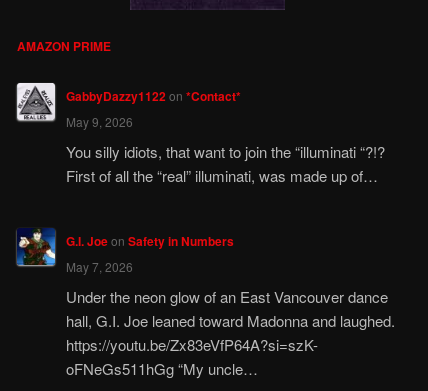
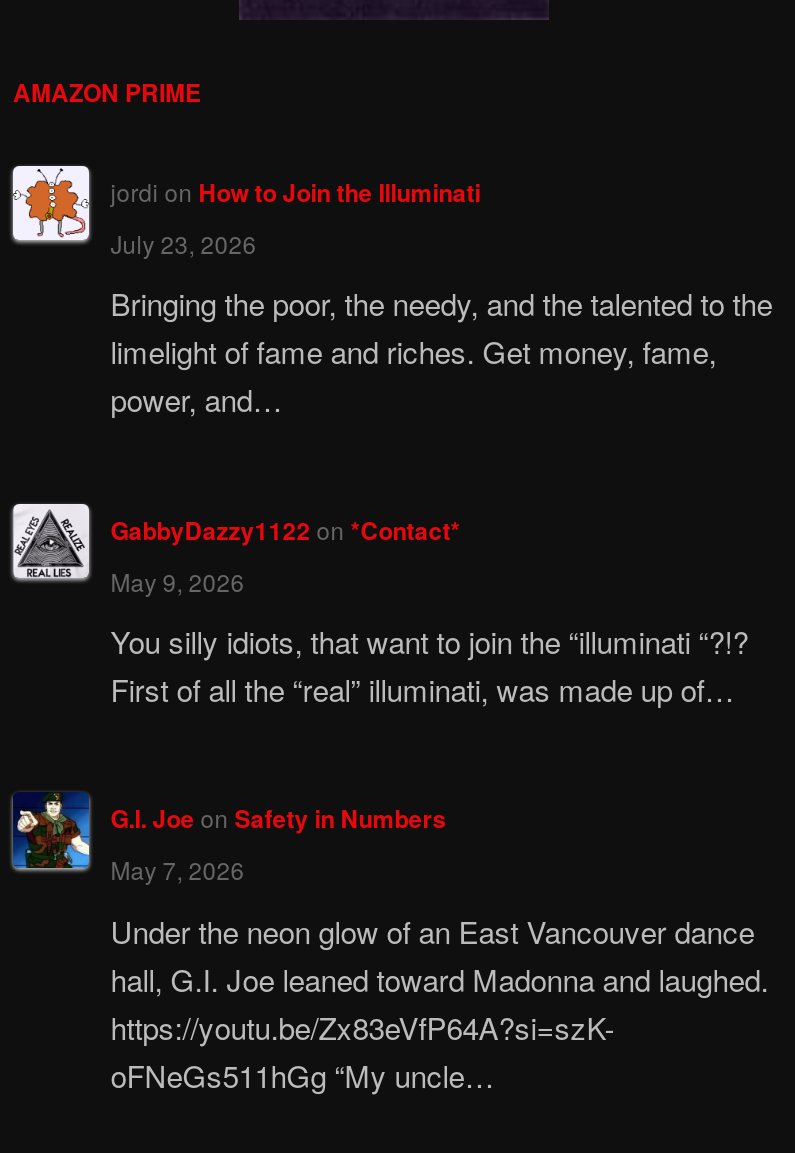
none -> [13,168,773,420] [image] | jordi on How to Join the Illuminati | July 23, 2026 | Bringing the poor, the needy, and the talented to the | limelight of fame and riches. Get money, fame, | power, and…

